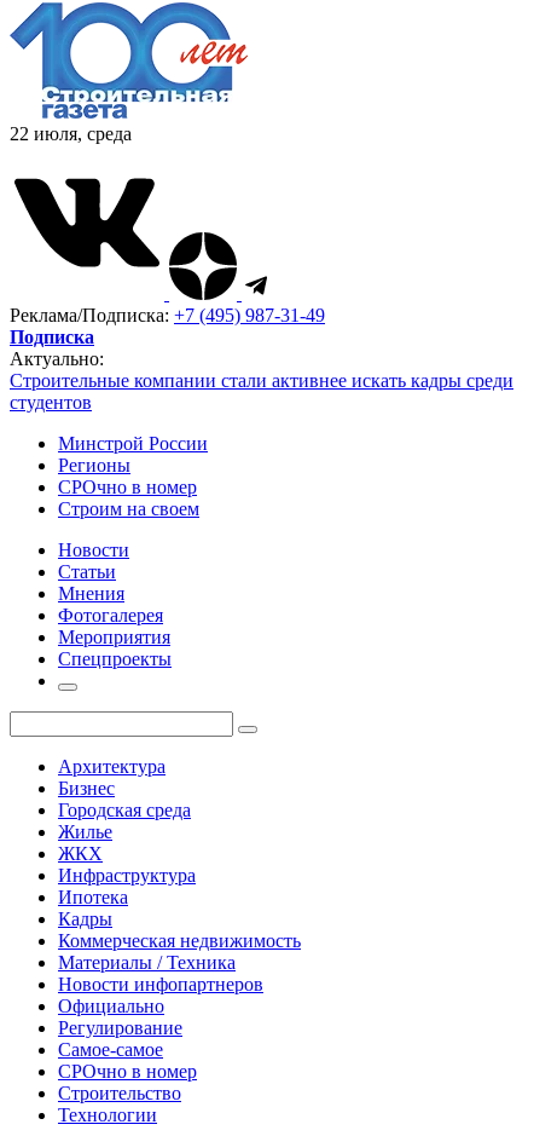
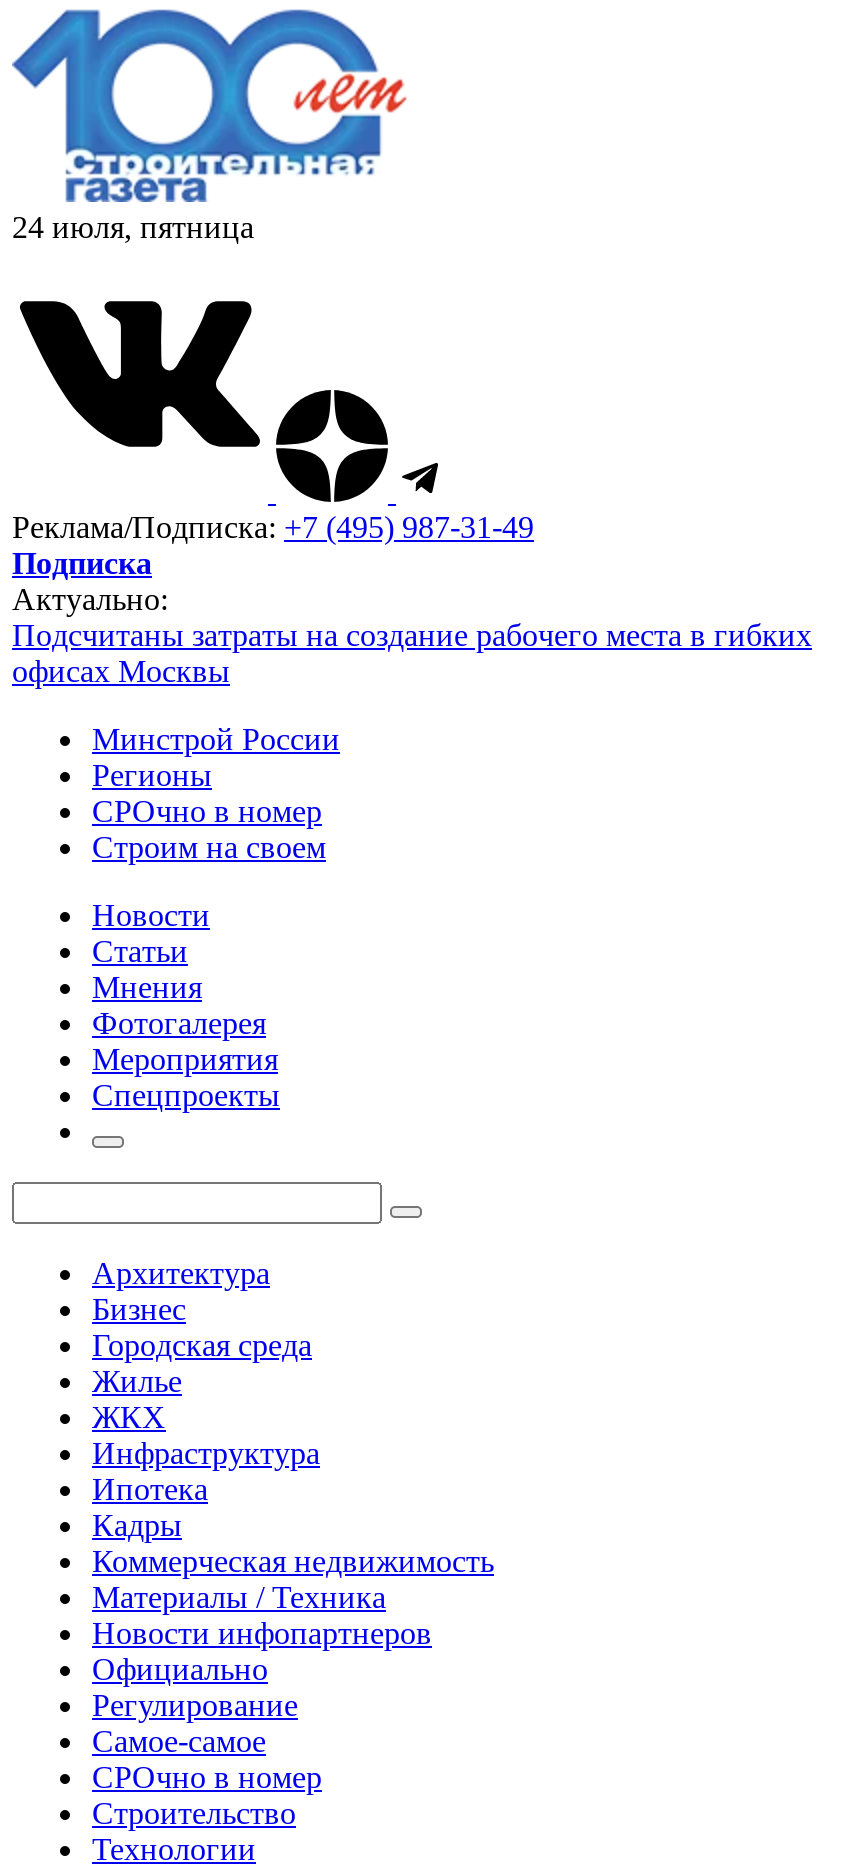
[10,123,132,144] 22 июля, среда -> [12,210,254,244] 24 июля, пятница
[10,370,513,413] Строительные компании стали активнее искать кадры среди | студентов -> [12,618,812,688] Подсчитаны затраты на создание рабочего места в гибких | офисах Москвы

